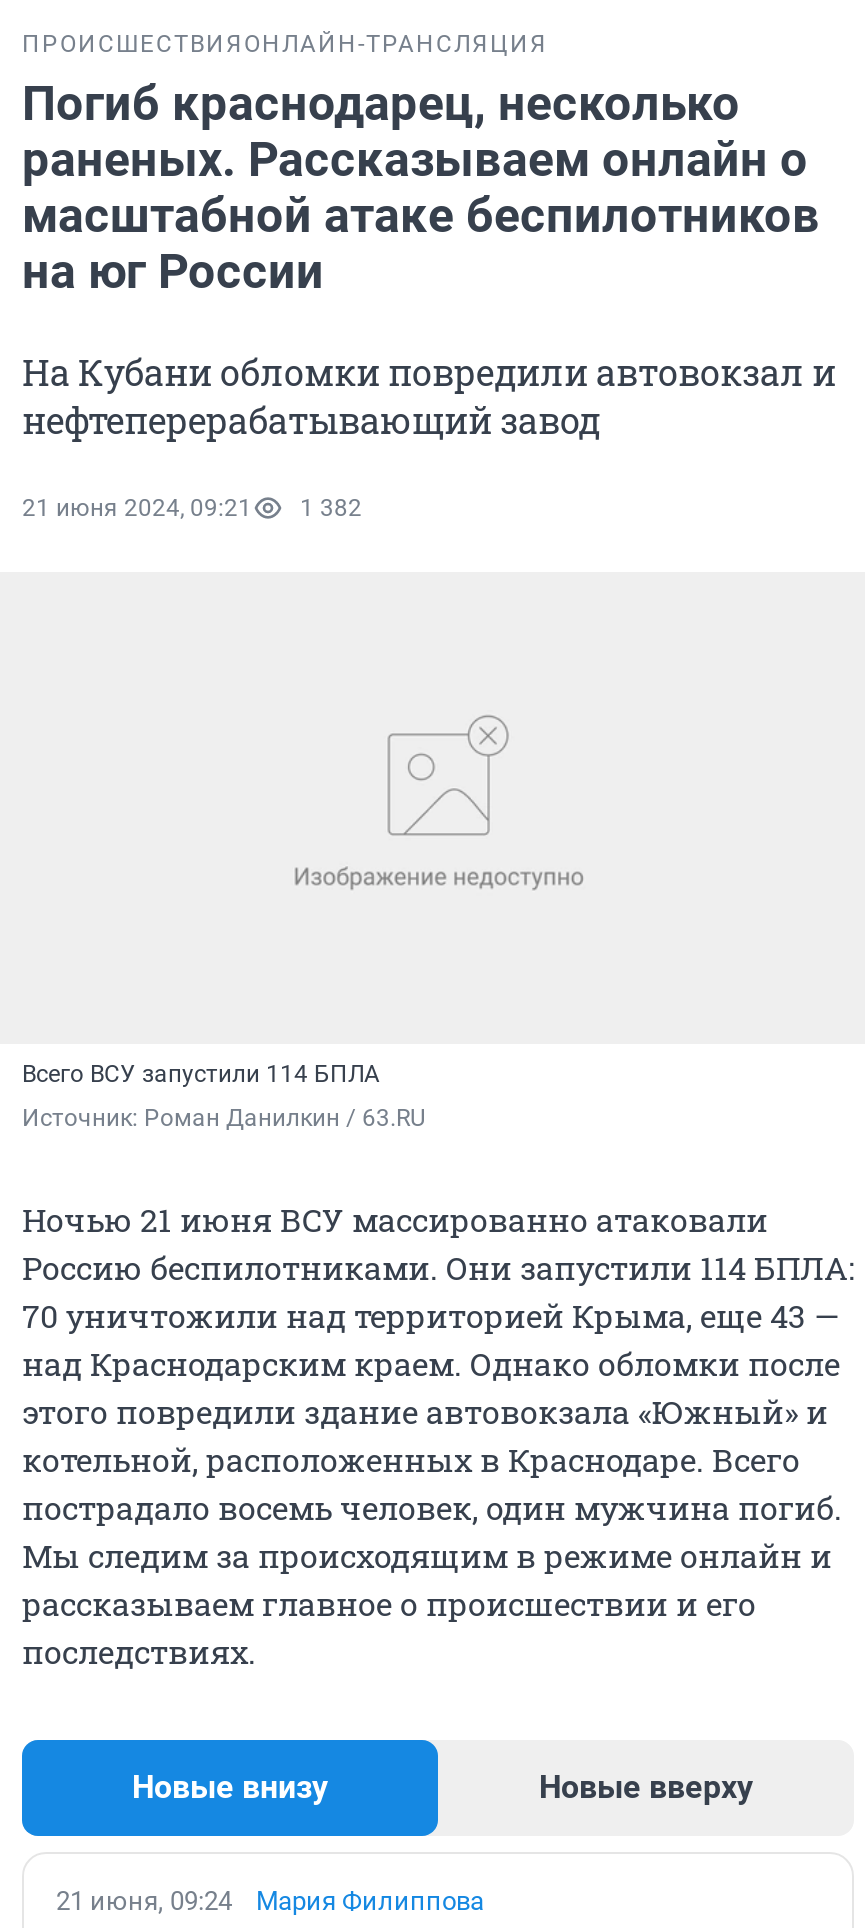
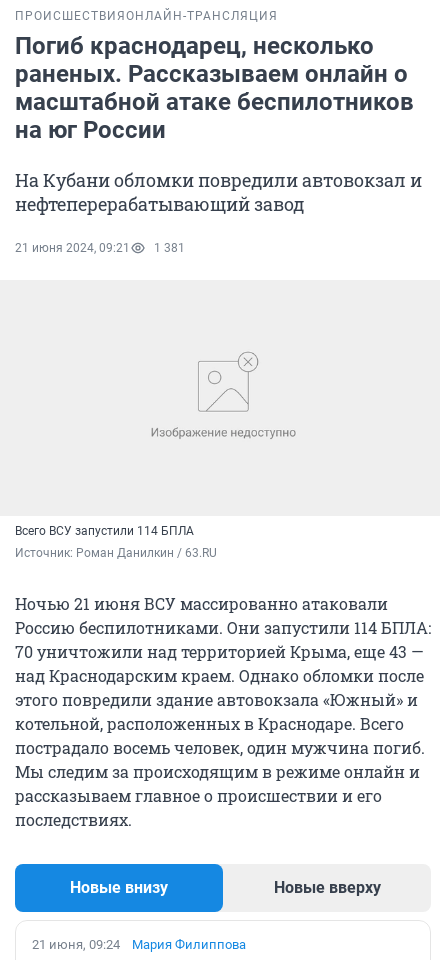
[22,494,362,522] 21 июня 2024, 09:21 1 382 -> [15,241,185,255] 21 июня 2024, 09:21 1 381

